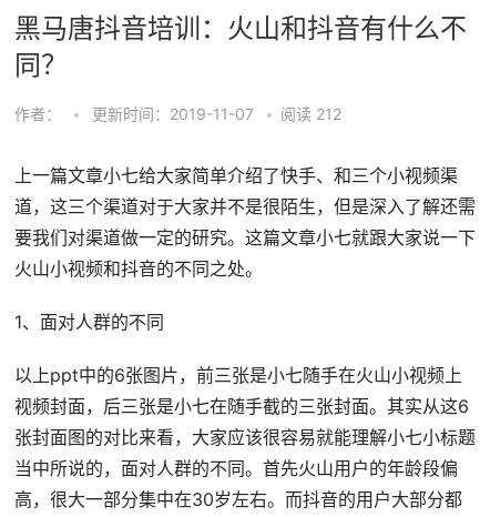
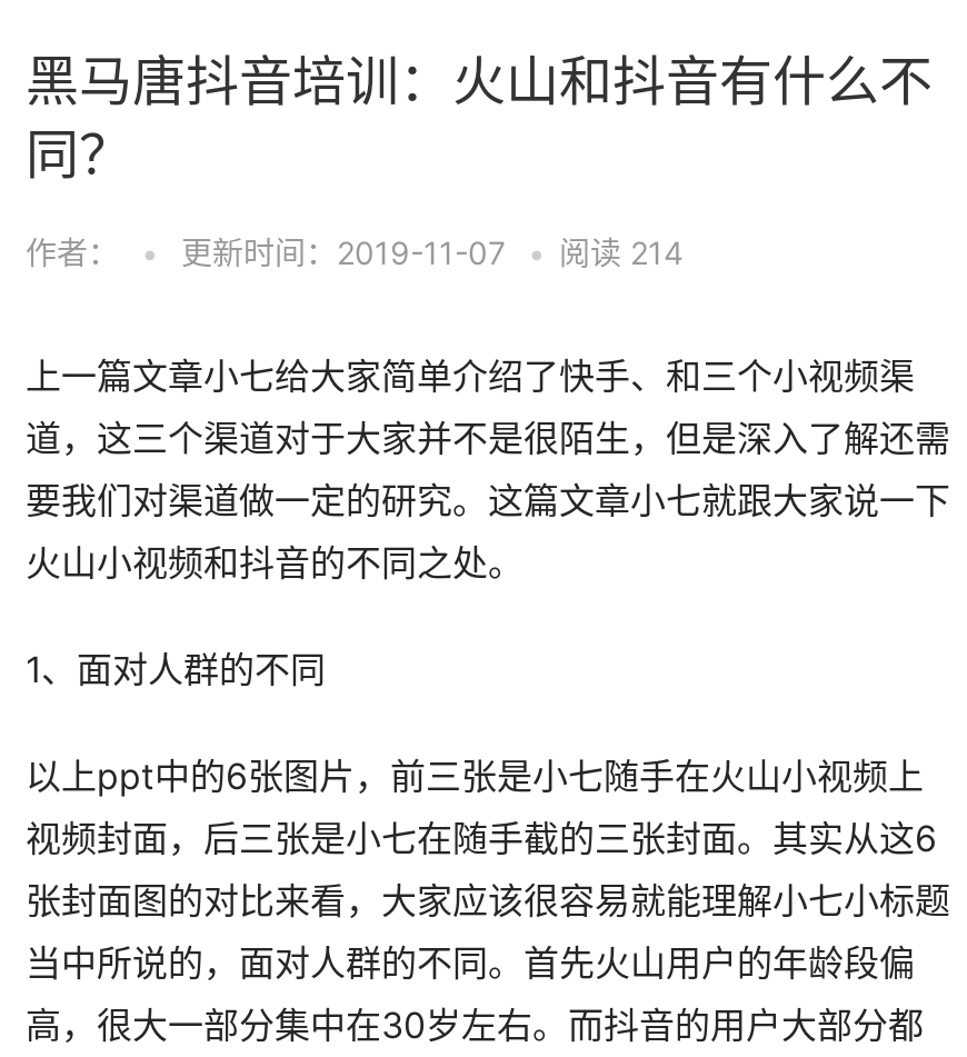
[14,104,341,123] 作者： • 更新时间：2019-11-07 • 阅读212 -> [26,233,684,271] 作者： • 更新时间：2019-11-07 • 阅读214

